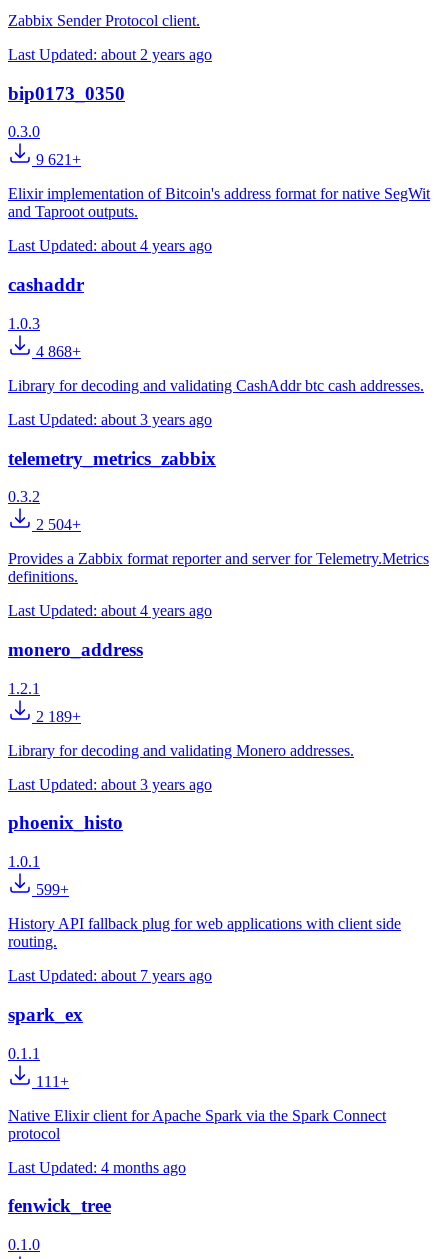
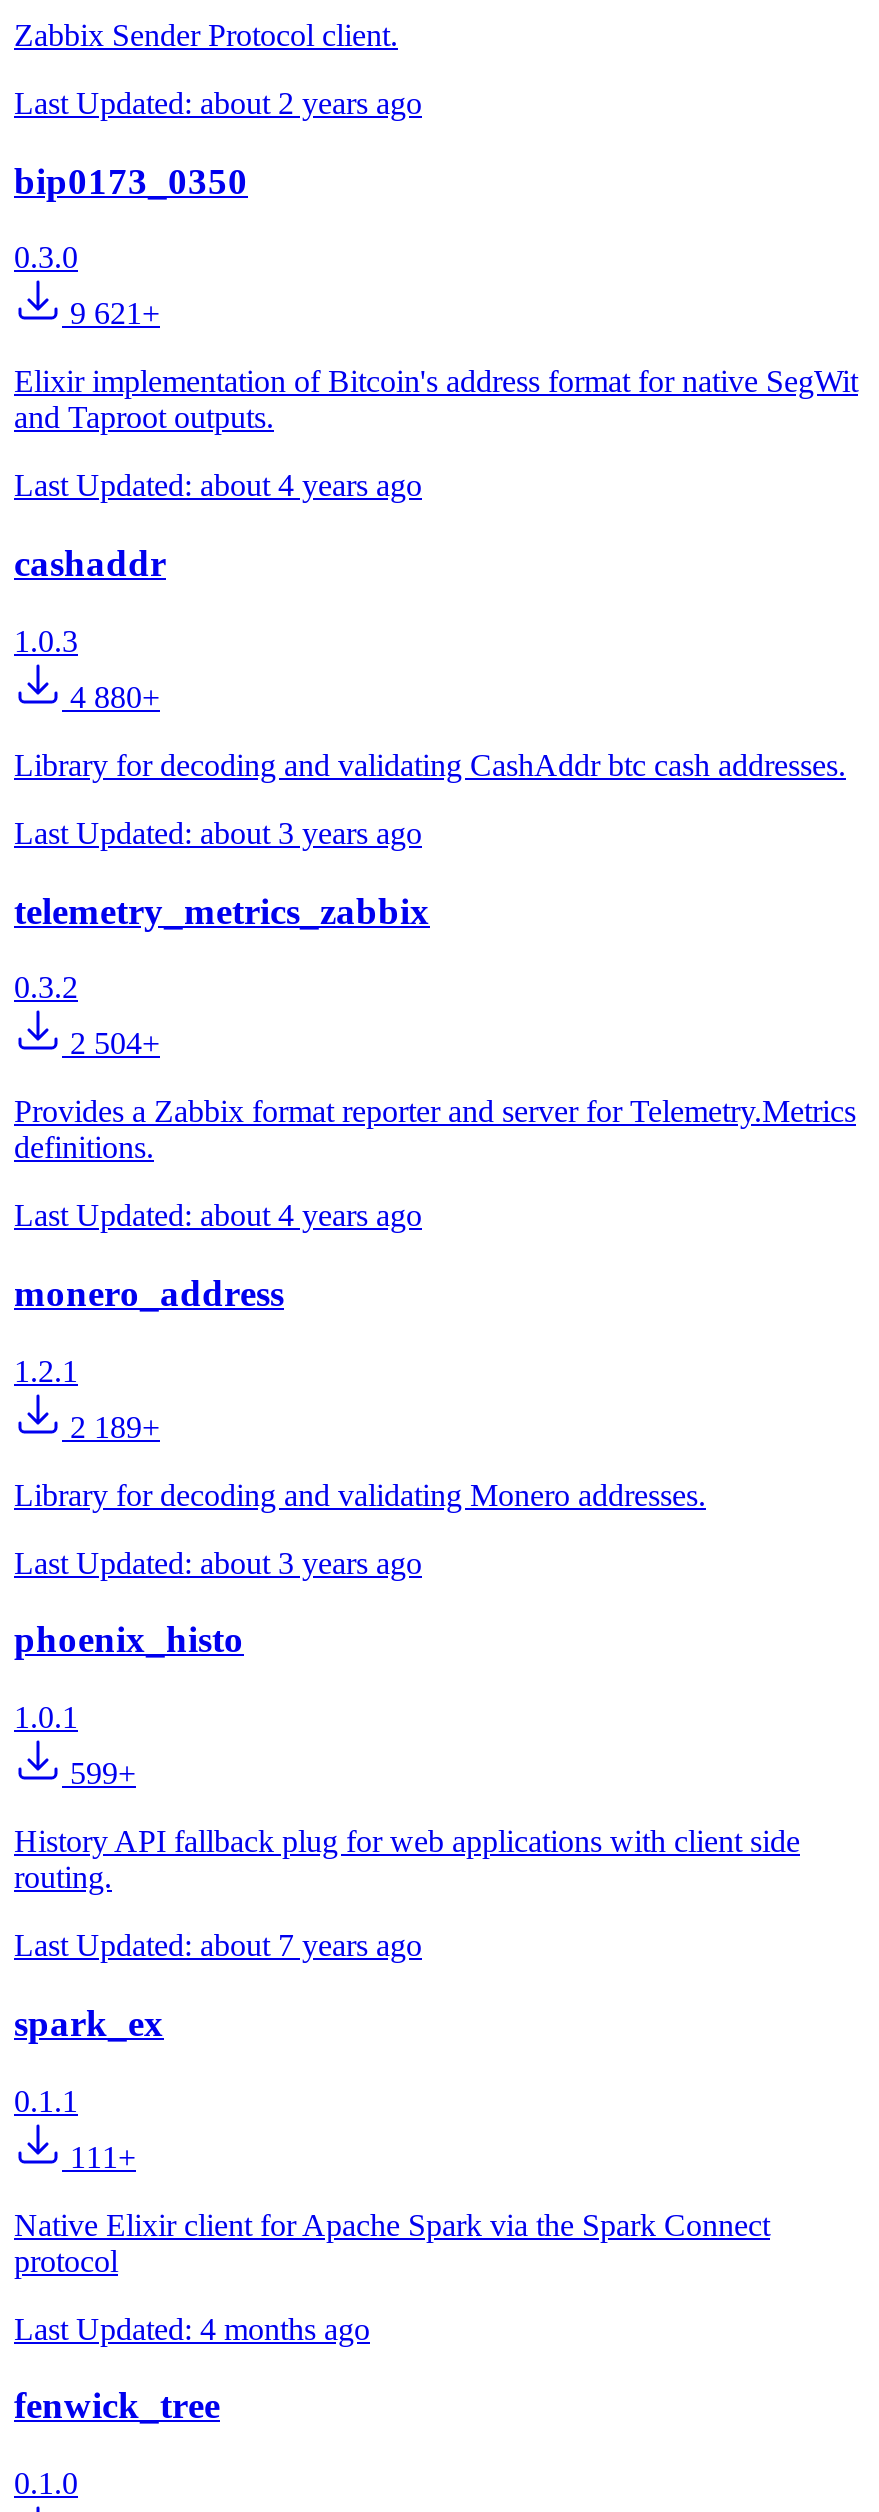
[36,343,81,360] 4 868+ -> [70,680,160,714] 4 880+

